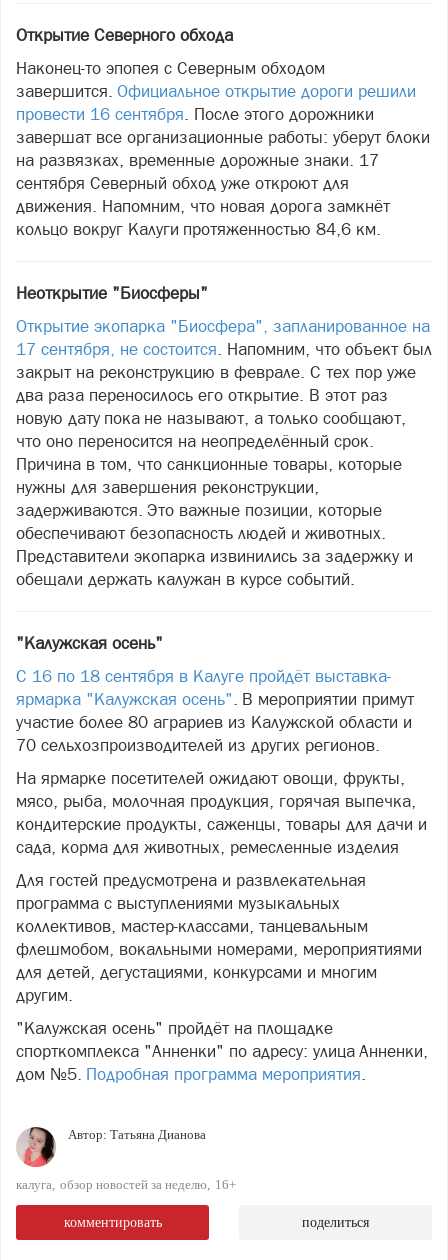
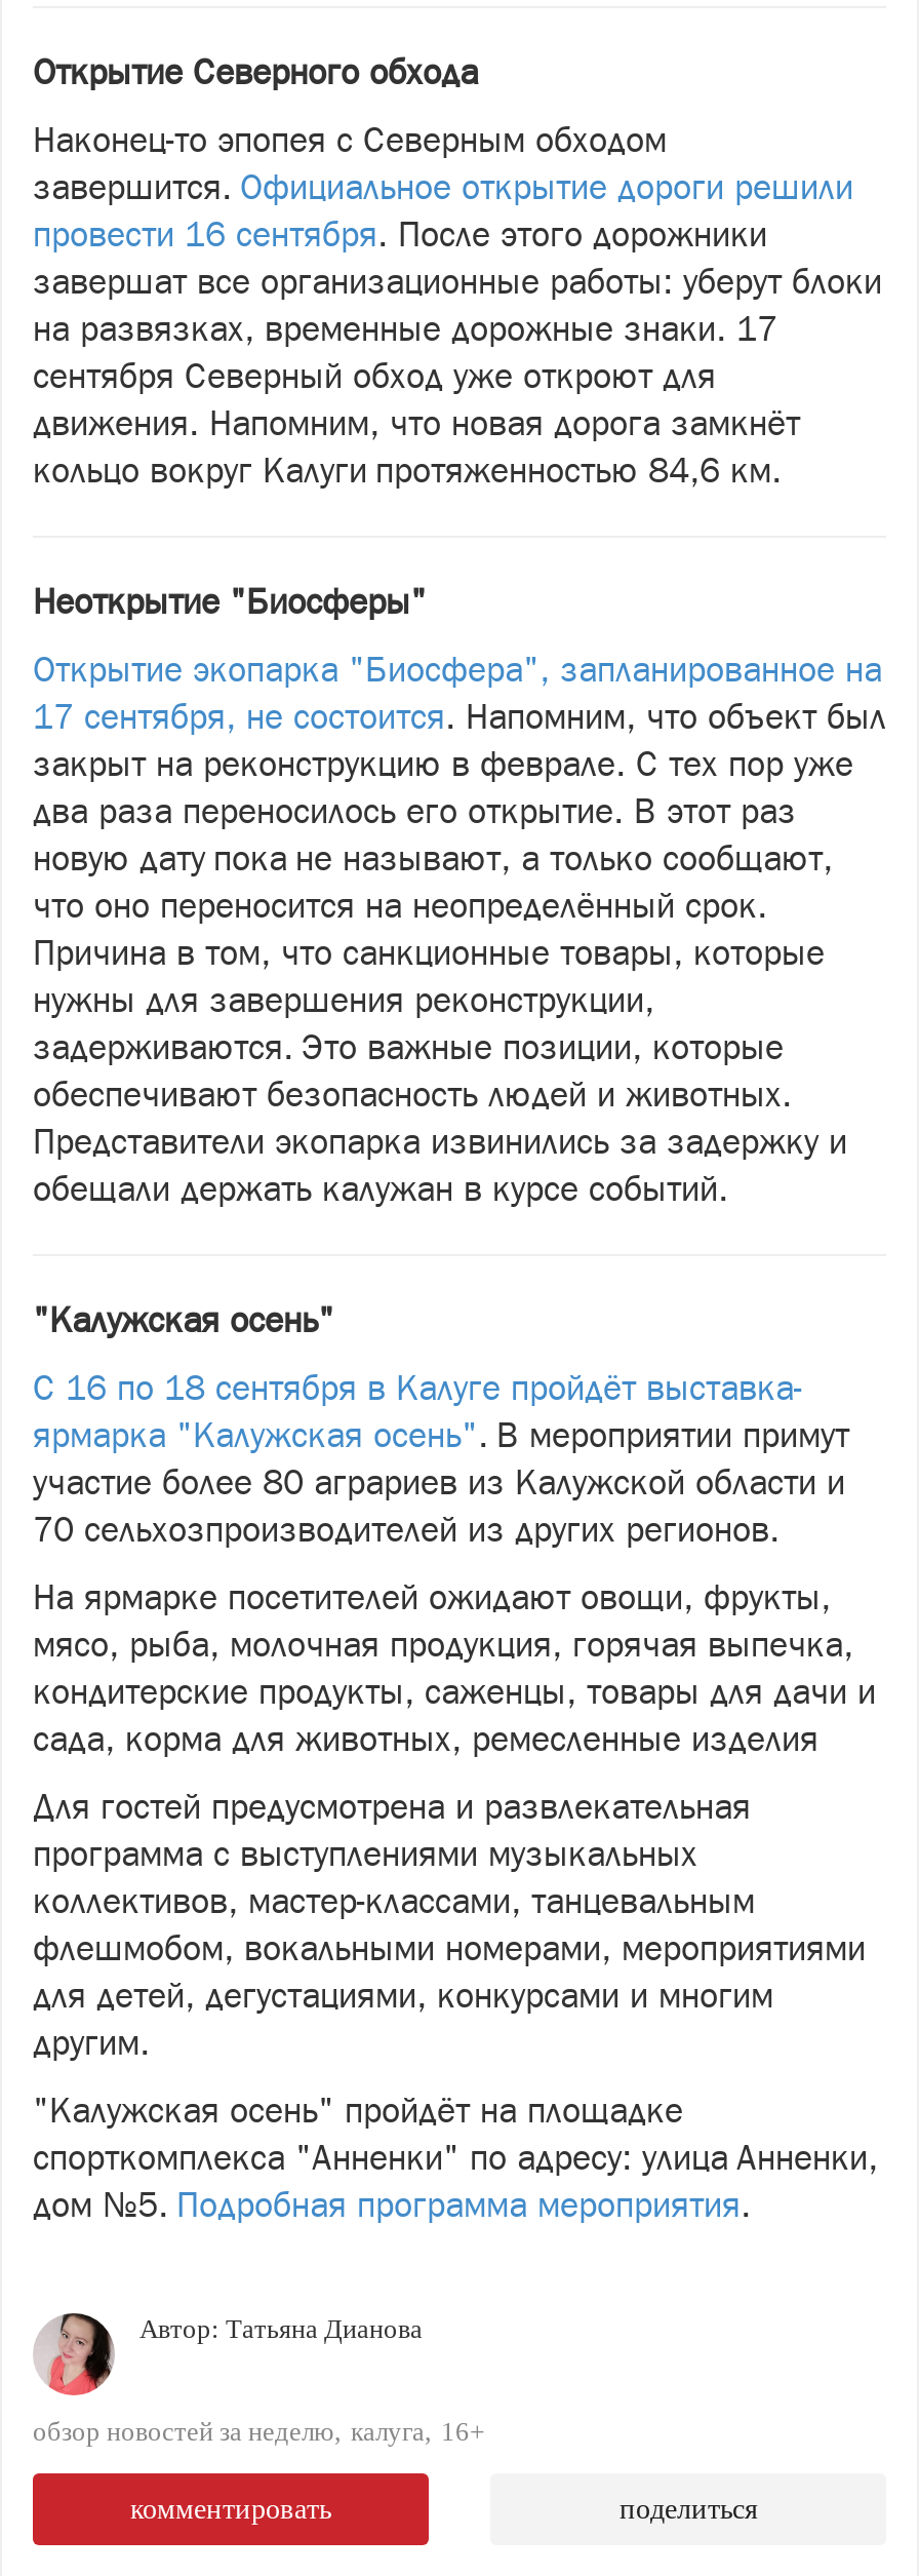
[16,1177,236,1192] калуга обзор новостей за неделю 16+ -> [33,2416,484,2447] обзор новостей за неделю калуга 16+

